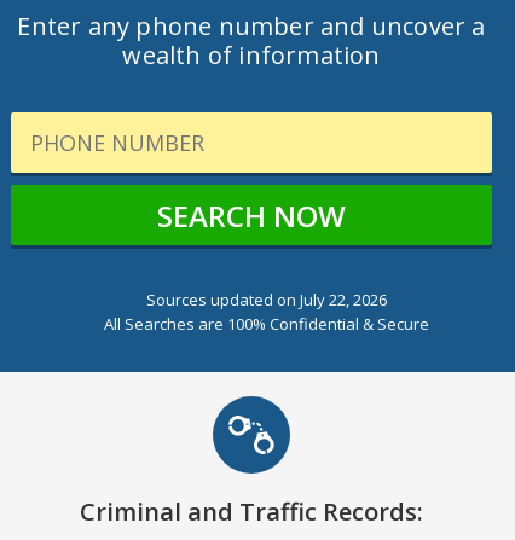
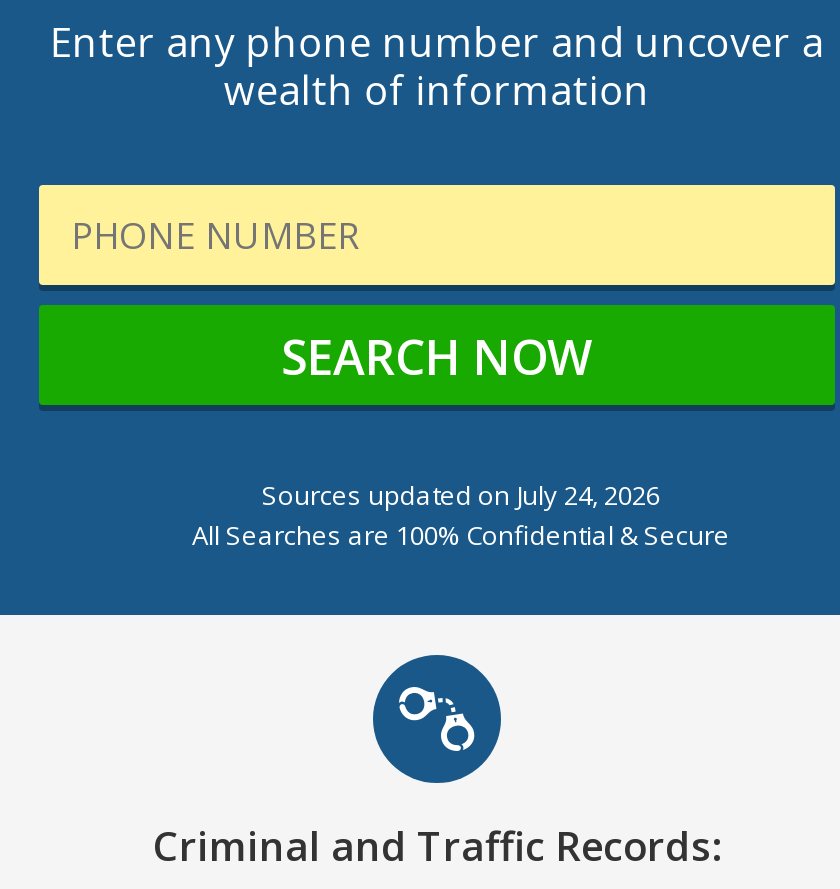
[146,289,386,310] Sources updated on July 22, 2026 -> [262,477,660,513] Sources updated on July 24, 2026

